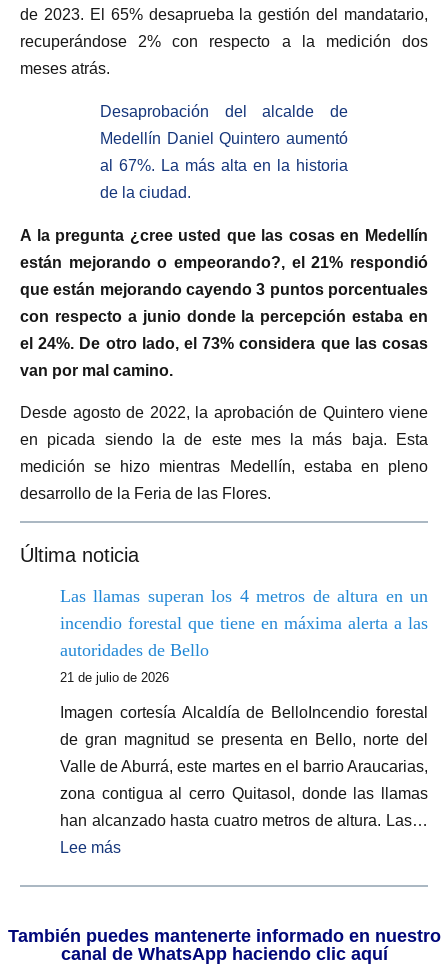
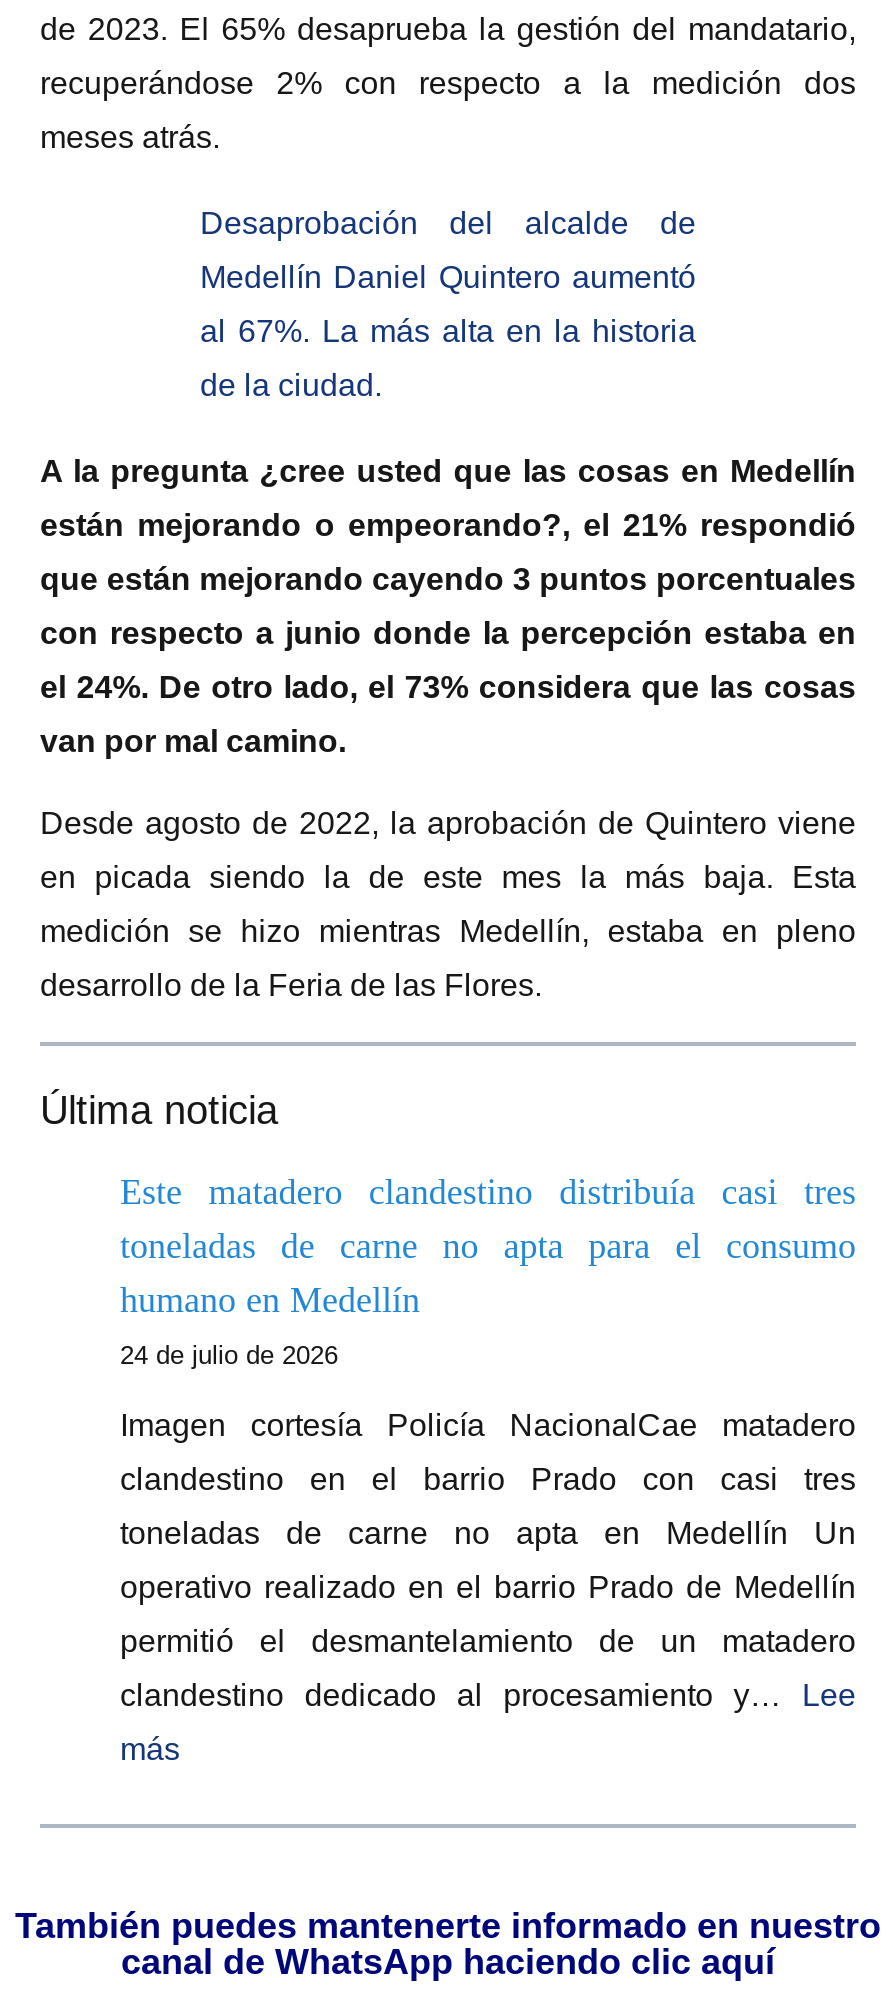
[60,586,428,856] Las llamas superan los 4 metros de altura en un | incendio forestal que tiene en máxima alerta a las | autoridades de Bello | 21 de julio de 2026 | Imagen cortesía Alcaldía de BelloIncendio forestal | de gran magnitud se presenta en Bello, norte del | Valle de Aburrá, este martes en el barrio Araucarias, | zona contigua al cerro Quitasol, donde las llamas | han alcanzado hasta cuatro metros de altura. Las… | Lee más -> [120,1171,856,1765] Este matadero clandestino distribuía casi tres | toneladas de carne no apta para el consumo | humano en Medellín | 24 de julio de 2026 | Imagen cortesía Policía NacionalCae matadero | clandestino en el barrio Prado con casi tres | toneladas de carne no apta en Medellín Un | operativo realizado en el barrio Prado de Medellín | permitió el desmantelamiento de un matadero | clandestino dedicado al procesamiento y… Lee | más

